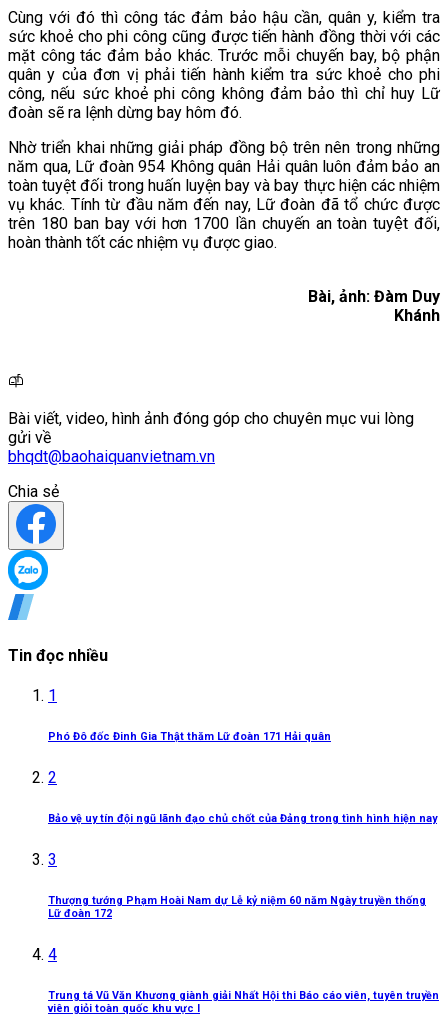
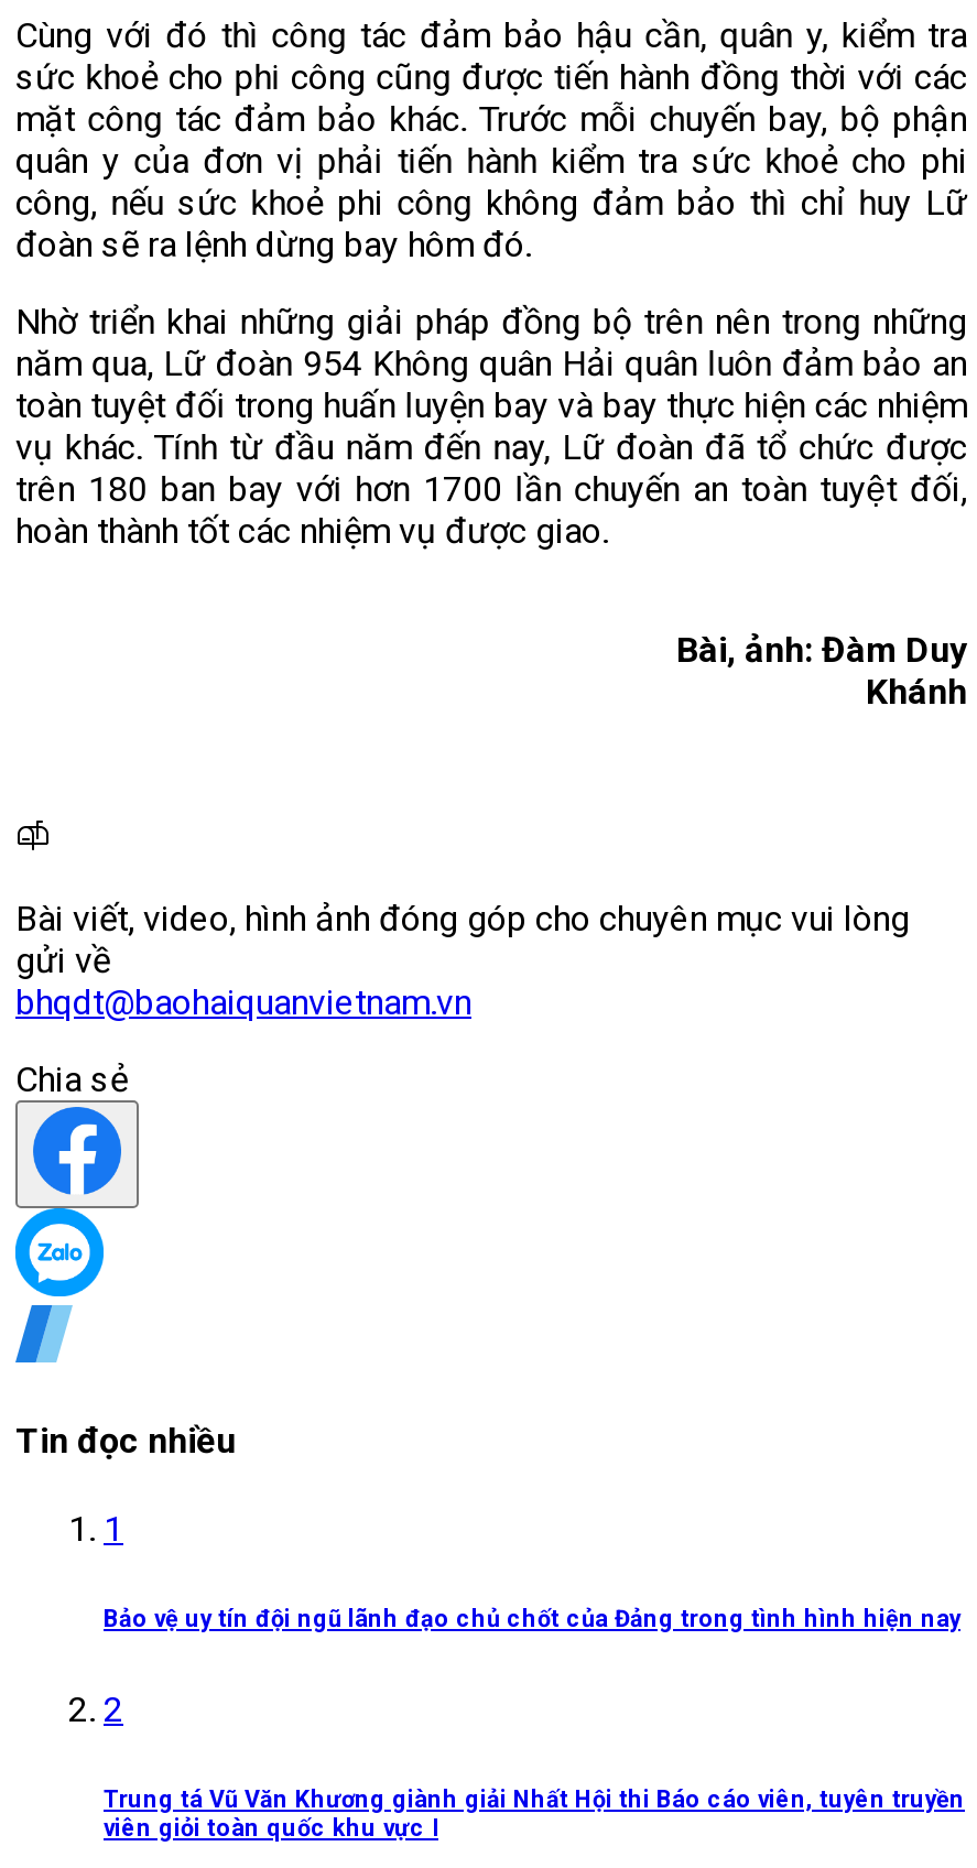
[48,730,331,743] Phó Đô đốc Đinh Gia Thật thăm Lữ đoàn 171 Hải quân -> none
moved [48,812,437,825] -> [104,1604,960,1633]: Bảo vệ uy tín đội ngũ lãnh đạo chủ chốt của Đảng trong tình hình hiện nay
[48,850,426,964] 3 | Thượng tướng Phạm Hoài Nam dự Lễ kỷ niệm 60 năm Ngày truyền thống | Lữ đoàn 172 | 4 -> none

